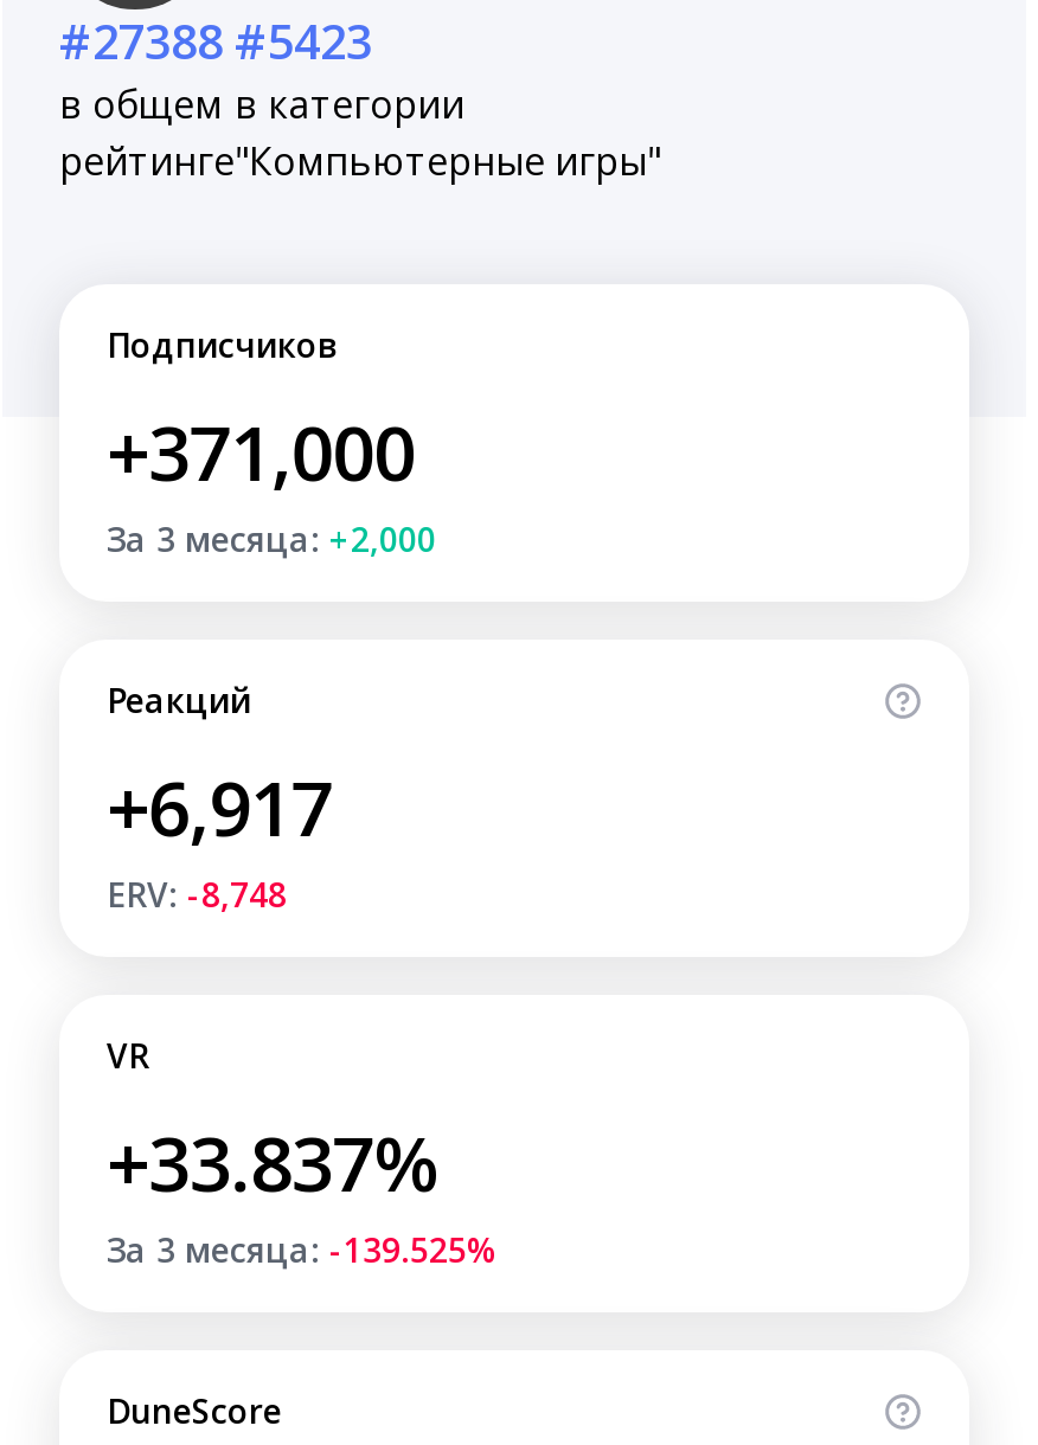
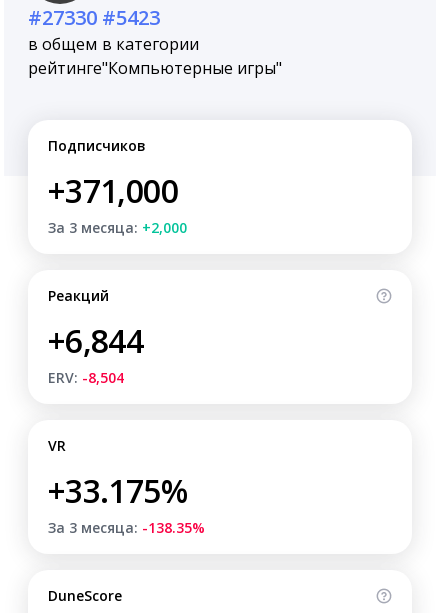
[59,9,372,73] #27388 #5423 -> [28,4,160,31] #27330 #5423
[107,756,332,858] +6,917 -> [48,319,143,362] +6,844
[107,872,287,917] ERV: -8,748 -> [48,368,124,387] ERV: -8,504
[107,1111,436,1213] +33.837% -> [48,469,187,512] +33.175%
[107,1227,498,1272] За 3 месяца: -139.525% -> [48,518,205,537] За 3 месяца: -138.35%

